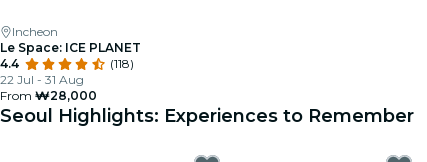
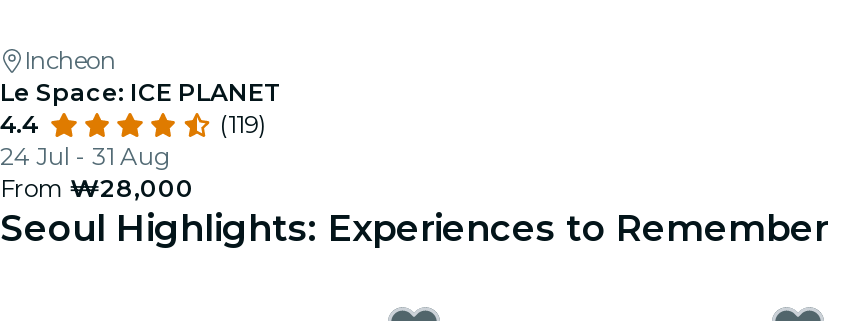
[110,56,134,71] (118) -> [220,109,266,139] (119)
[0,72,84,87] 22 Jul - 31 Aug -> [0,141,170,171] 24 Jul - 31 Aug

